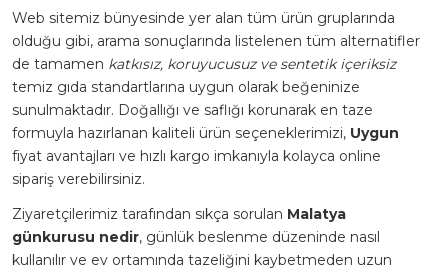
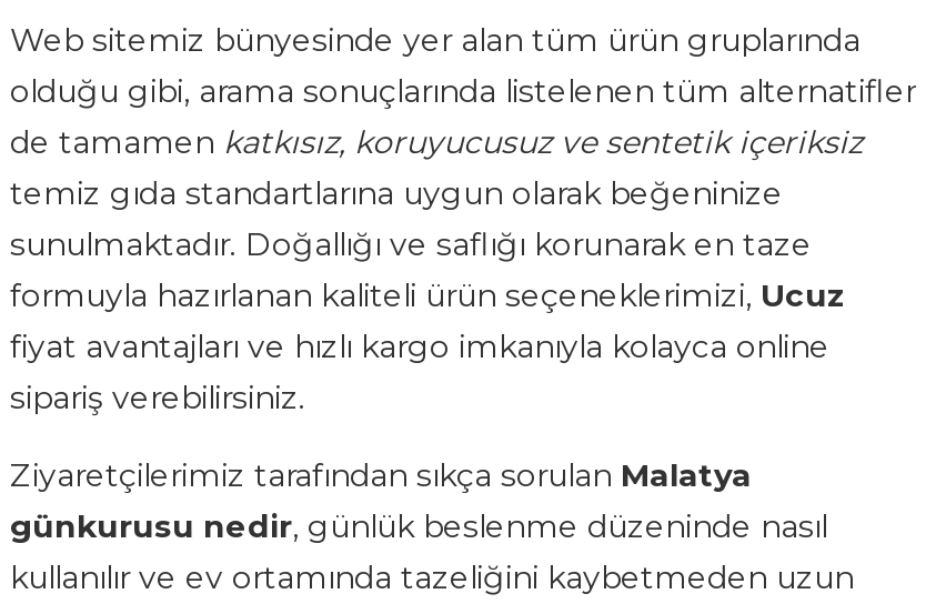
[12,124,399,142] formuyla hazırlanan kaliteli ürün seçeneklerimizi, Uygun -> [10,275,847,315] formuyla hazırlanan kaliteli ürün seçeneklerimizi, Ucuz

